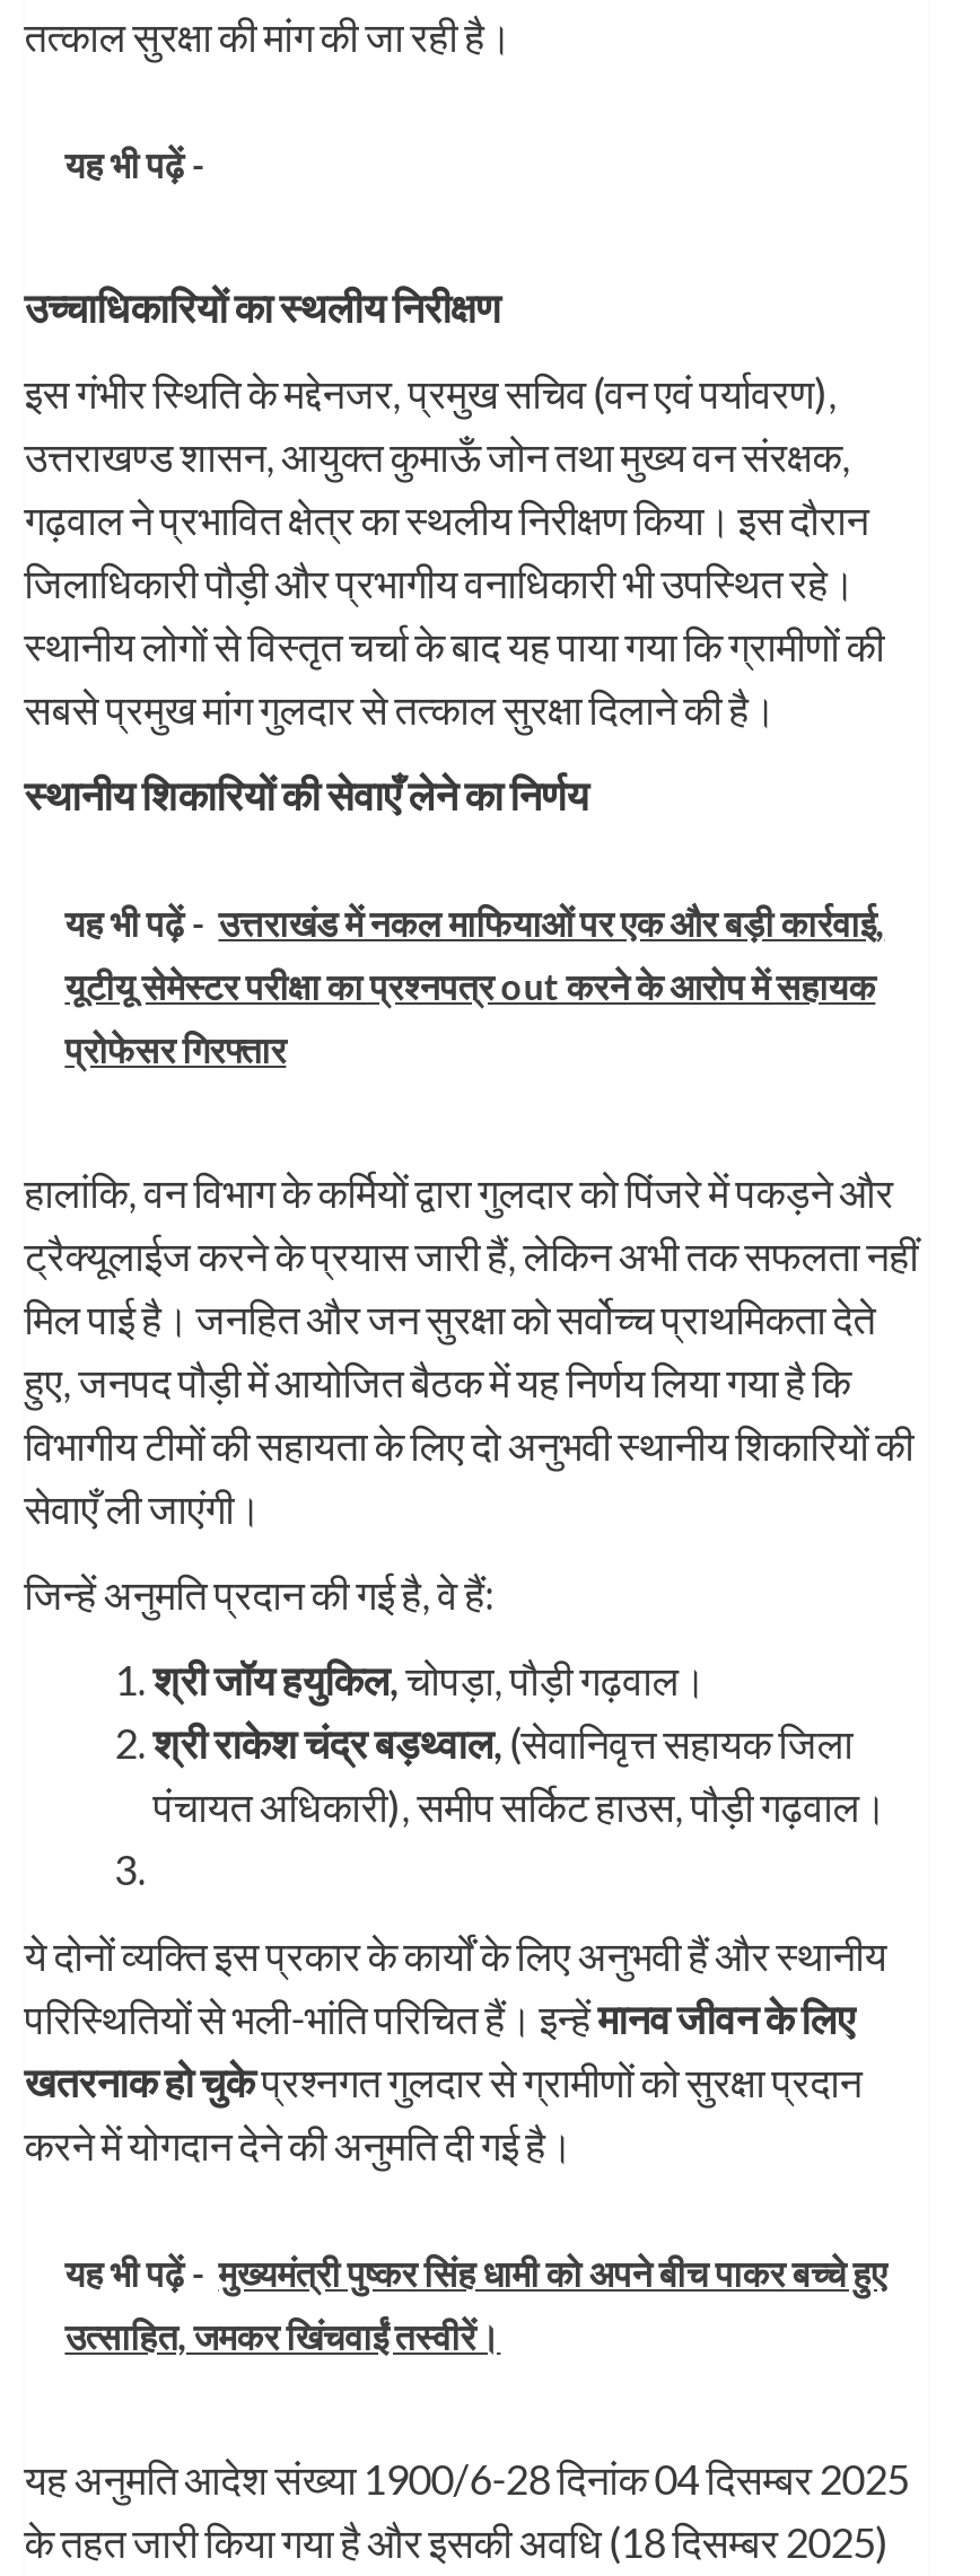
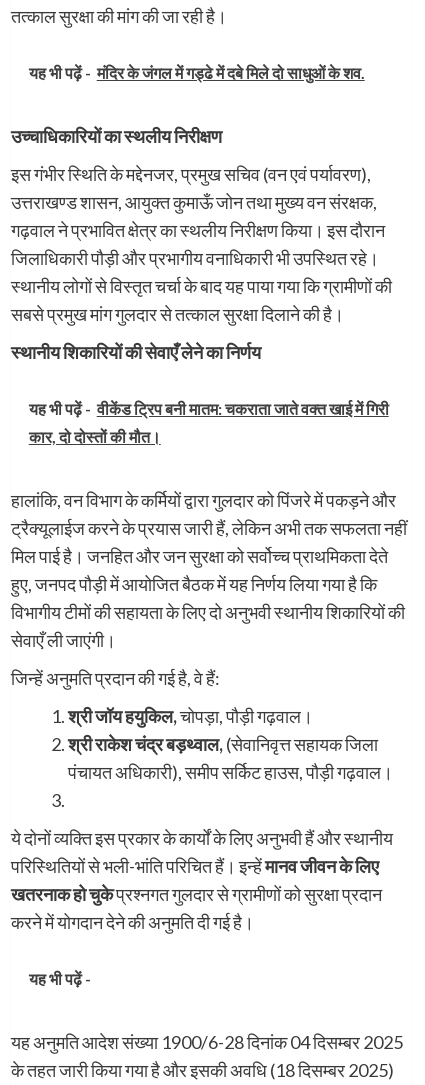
none -> [29,63,365,82] यह भी पढ़ें - मंदिर के जंगल में गड्ढे में दबे मिले दो साधुओं के शव.
moved [65,142,205,184] -> [29,969,91,988]: यह भी पढ़ें -
[65,900,884,1069] यह भी पढ़ें - उत्तराखंड में नकल माफियाओं पर एक और बड़ी कार्रवाई, | यूटीयू सेमेस्टर परीक्षा का प्रश्नपत्र out करने के आरोप में सहायक | प्रोफेसर गिरफ्तार -> [29,399,389,446] यह भी पढ़ें - वीकेंड ट्रिप बनी मातम: चकराता जाते वक्त खाई में गिरी | कार, दो दोस्तों की मौत।
[65,2250,887,2356] यह भी पढ़ें - मुख्यमंत्री पुष्कर सिंह धामी को अपने बीच पाकर बच्चे हुए | उत्साहित, जमकर खिंचवाईं तस्वीरें। -> none

